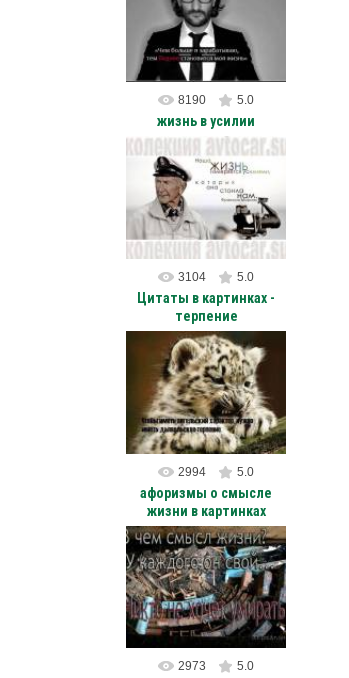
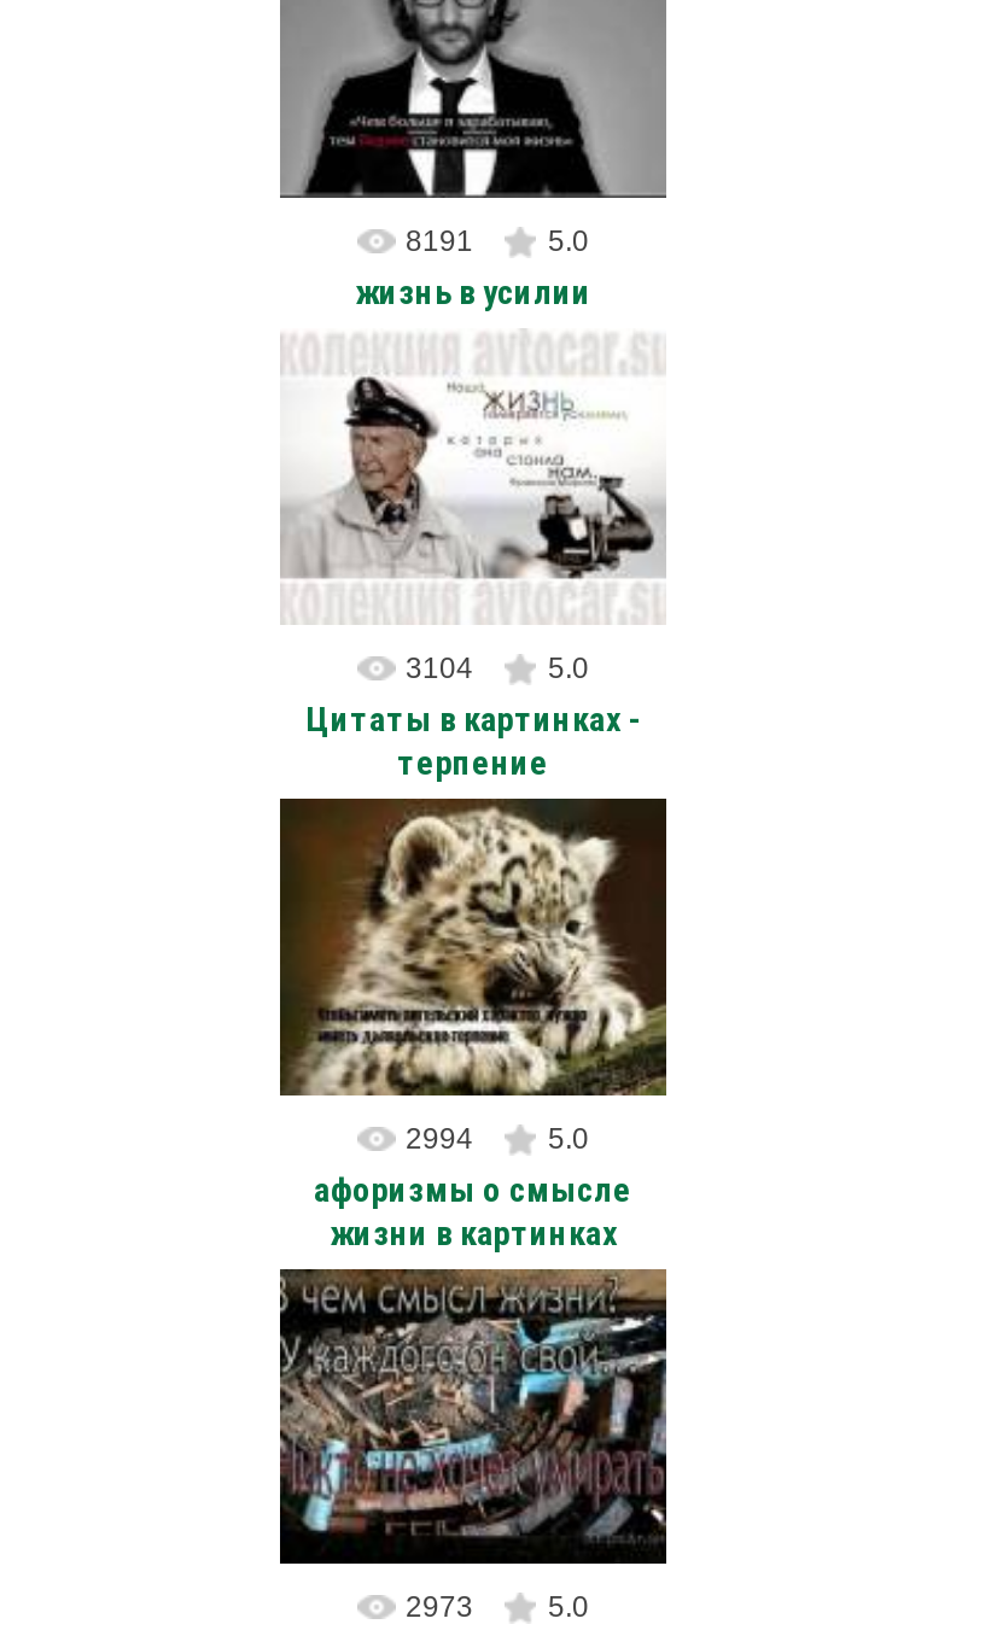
[178,93,206,107] 8190 -> [406,225,473,259] 8191

